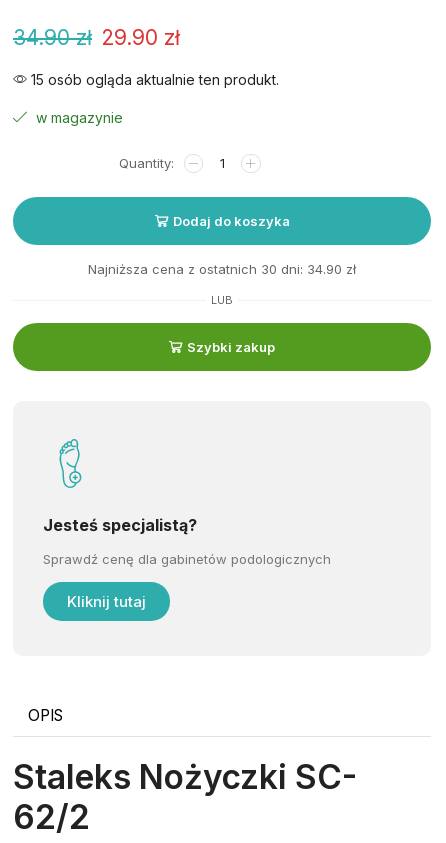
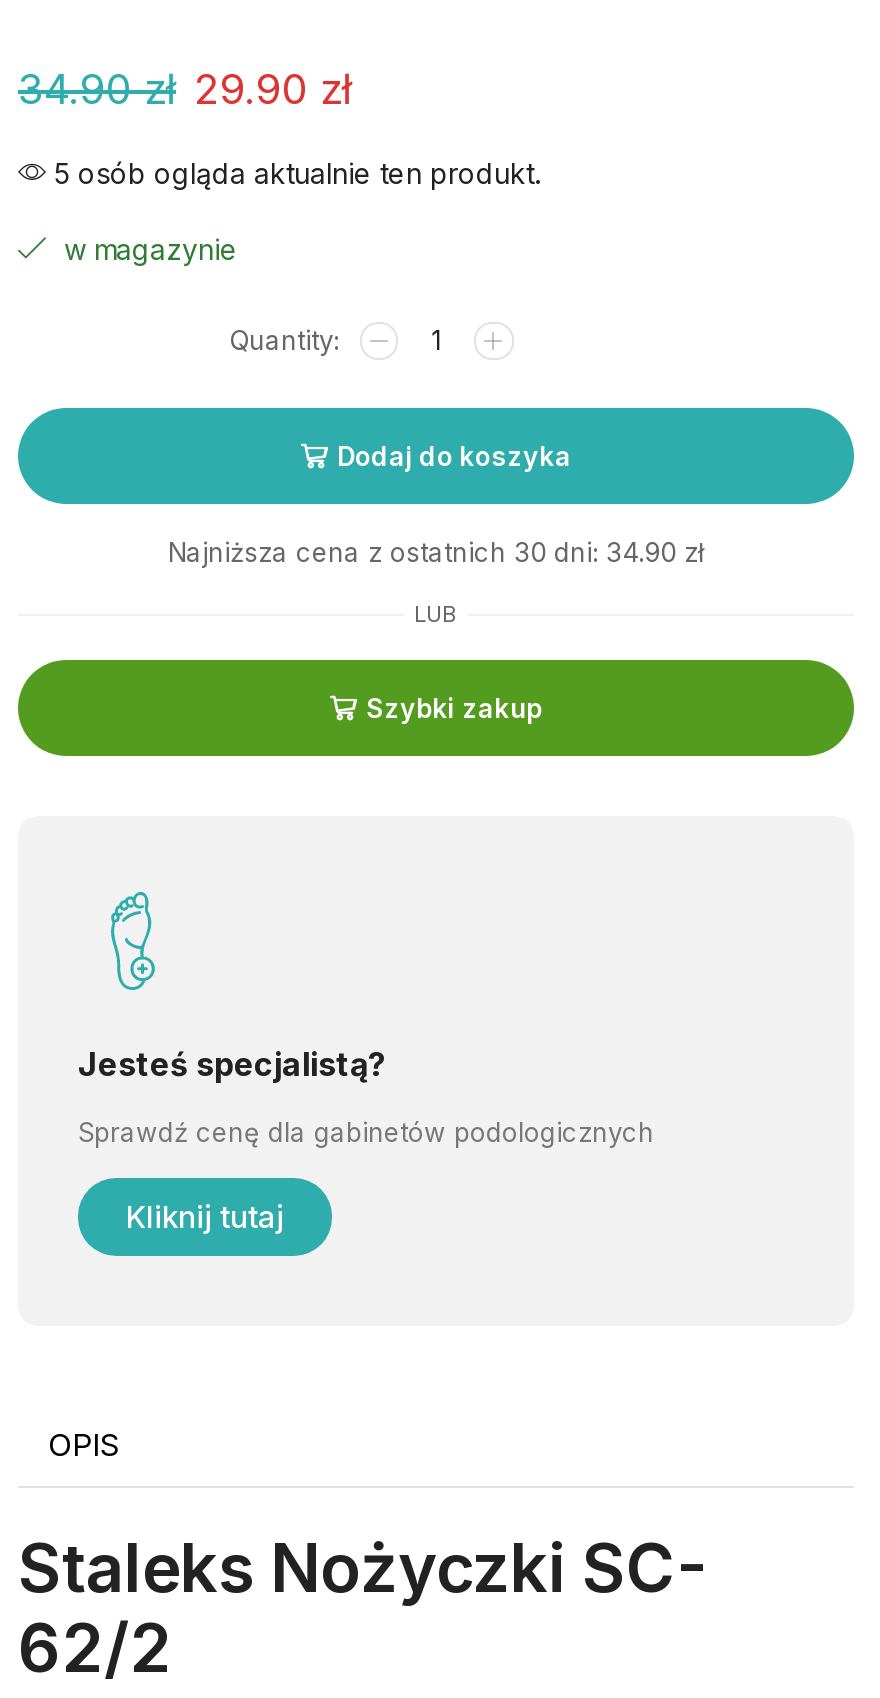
[27,71,279,88] 15 osób ogląda aktualnie ten produkt. -> [46,157,540,191] 5 osób ogląda aktualnie ten produkt.

